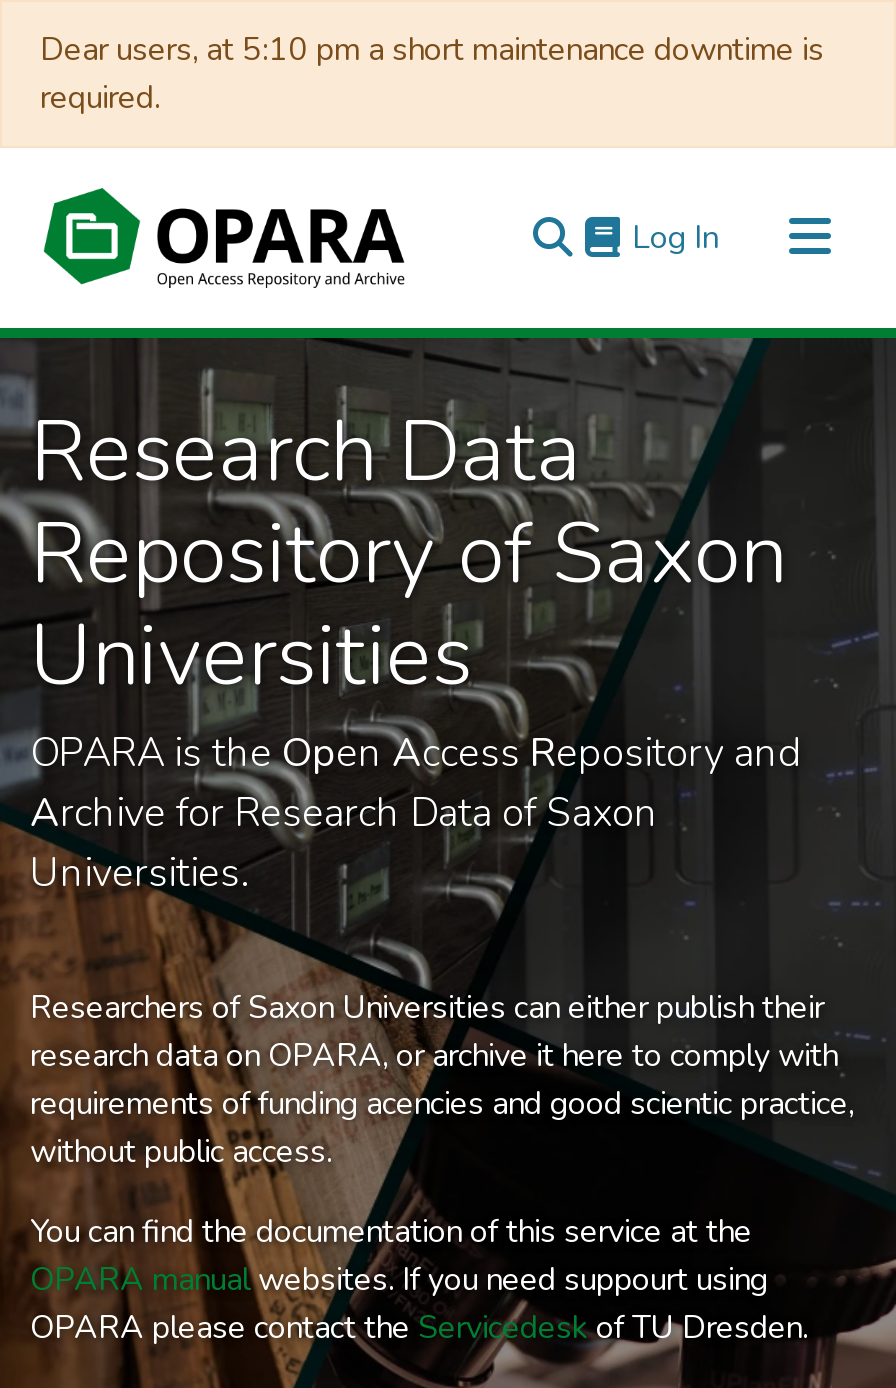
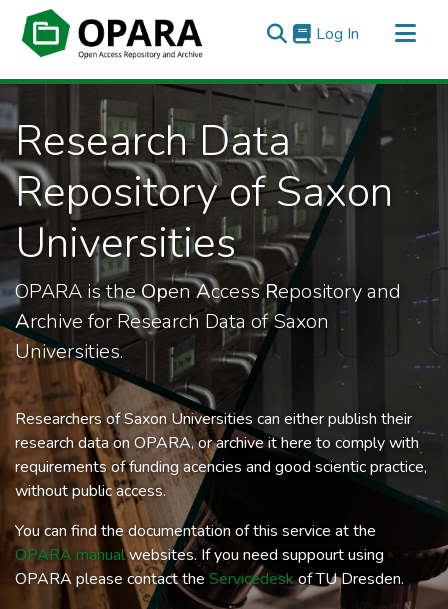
[40,28,824,120] Dear users, at 5:10 pm a short maintenance downtime is | required. -> none

